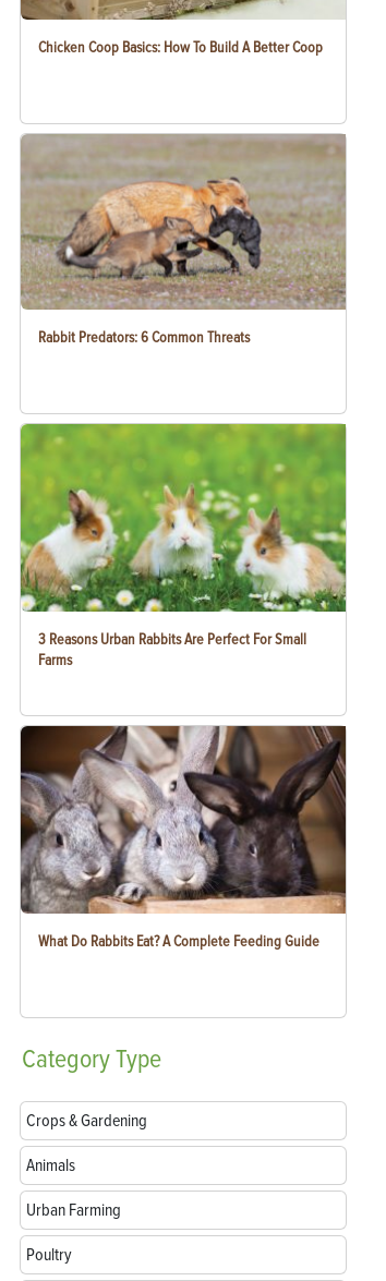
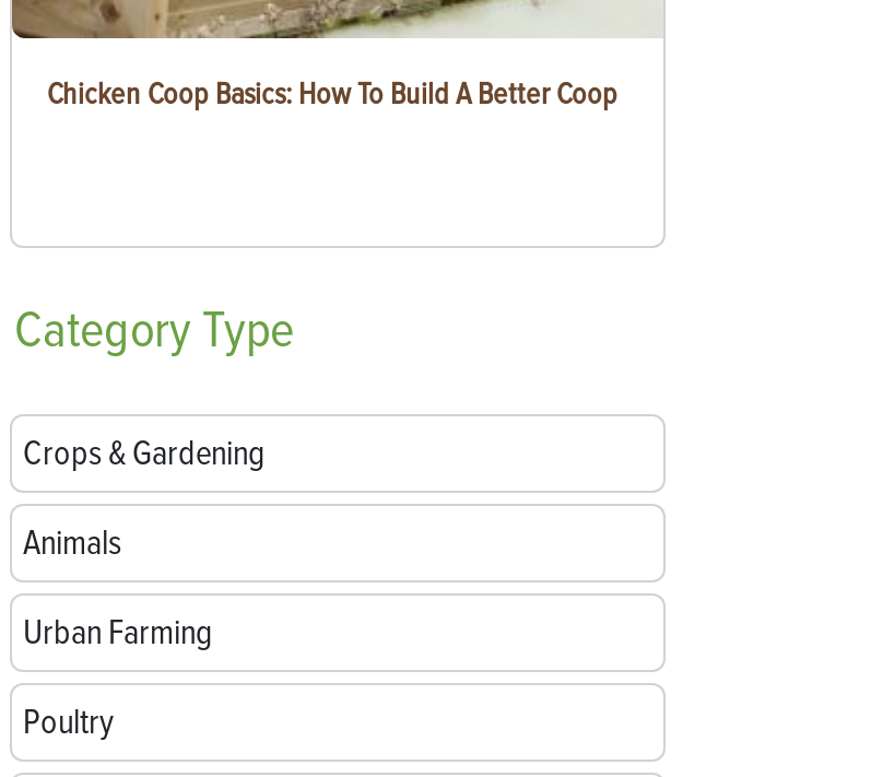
[21,133,347,347] [image] | Rabbit Predators: 6 Common Threats -> none
[20,423,347,669] [image] | 3 Reasons Urban Rabbits Are Perfect For Small | Farms -> none
[20,725,347,950] [image] | What Do Rabbits Eat? A Complete Feeding Guide -> none

